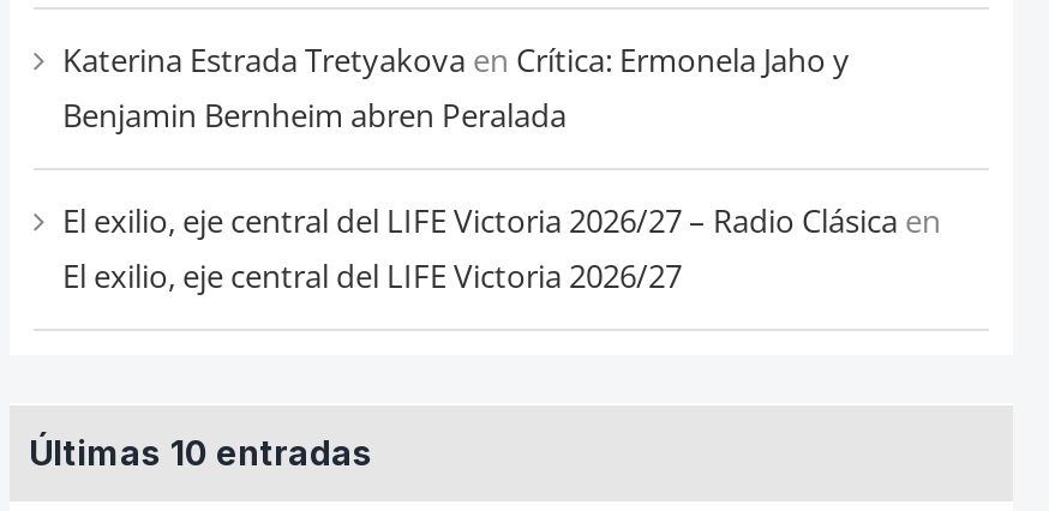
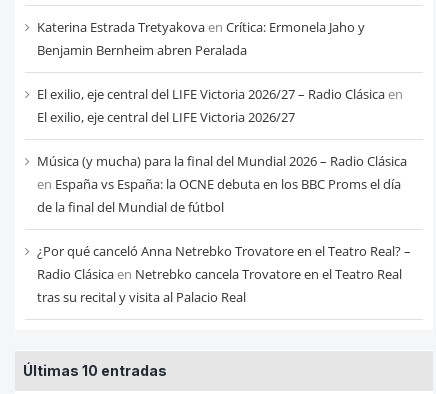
none -> [37,152,411,306] Música (y mucha) para la final del Mundial 2026 – Radio Clásica | en España vs España: la OCNE debuta en los BBC Proms el día | de la final del Mundial de fútbol | ¿Por qué canceló Anna Netrebko Trovatore en el Teatro Real? – | Radio Clásica en Netrebko cancela Trovatore en el Teatro Real | tras su recital y visita al Palacio Real

